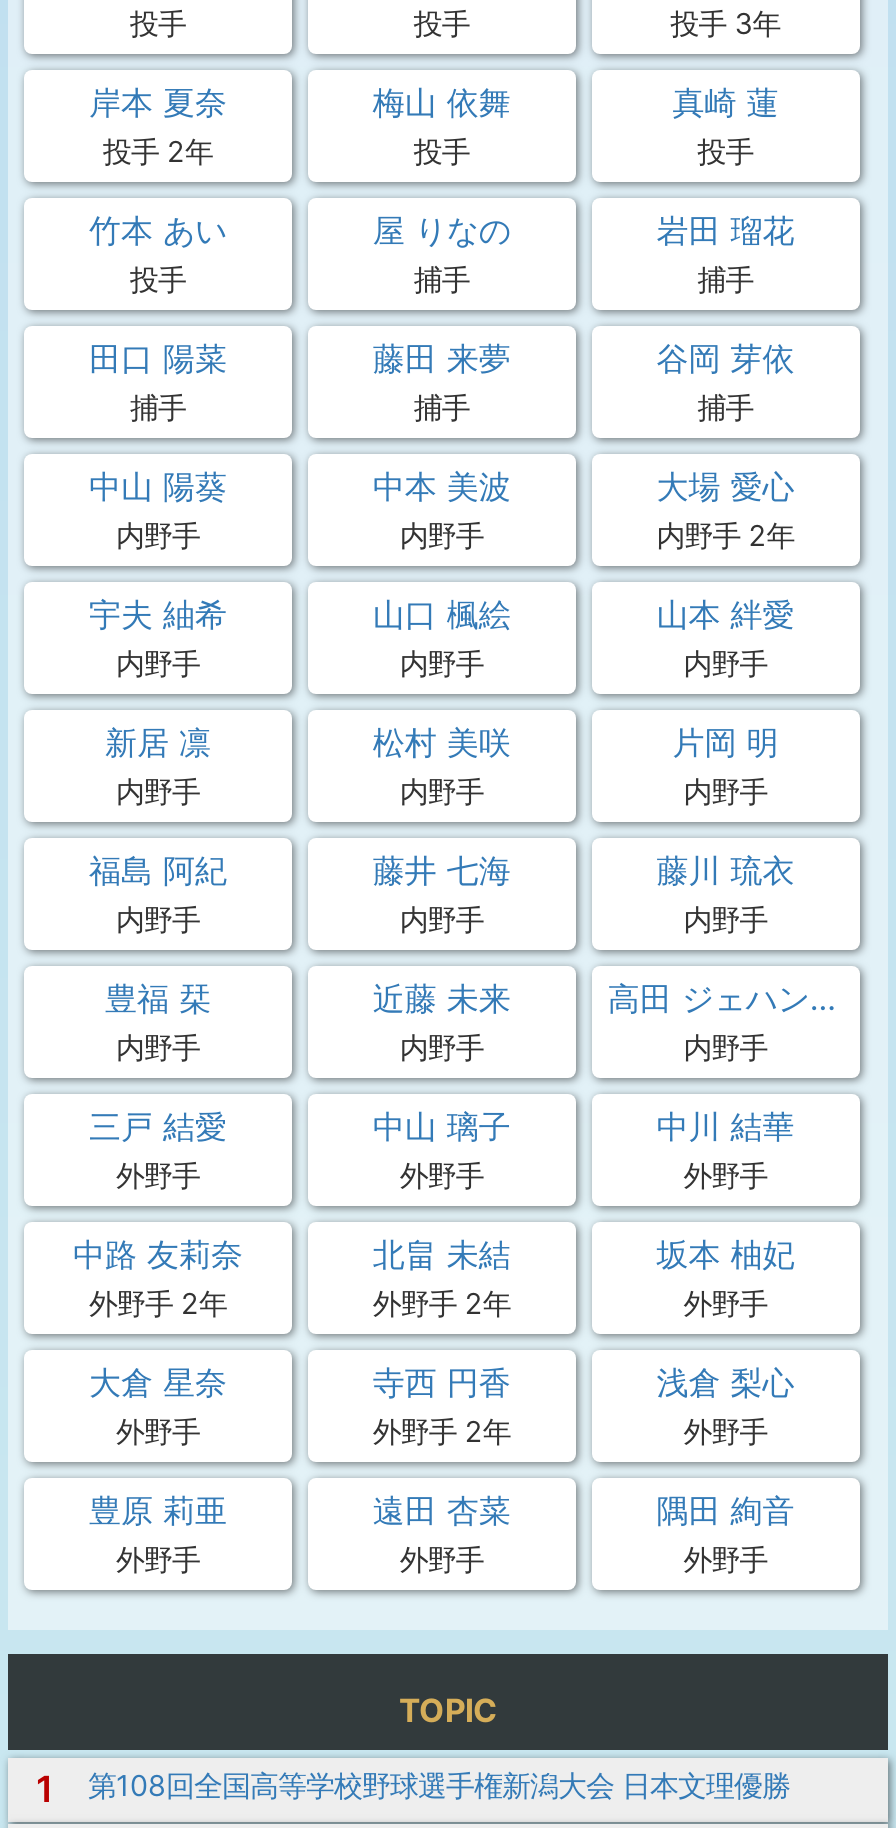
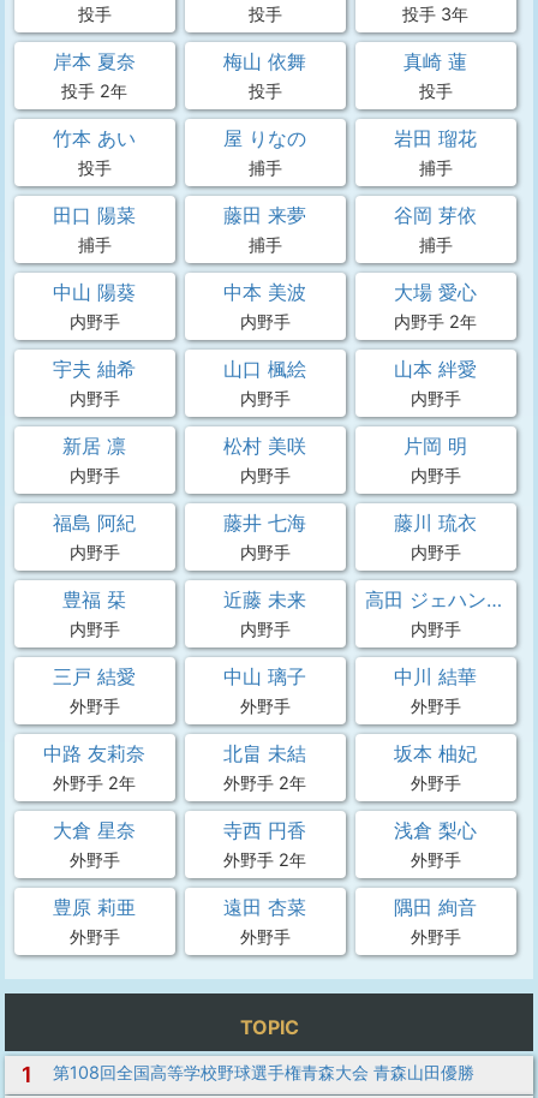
[88,1768,790,1802] 第108回全国高等学校野球選手権新潟大会 日本文理優勝 -> [53,1062,474,1082] 第108回全国高等学校野球選手権青森大会 青森山田優勝

